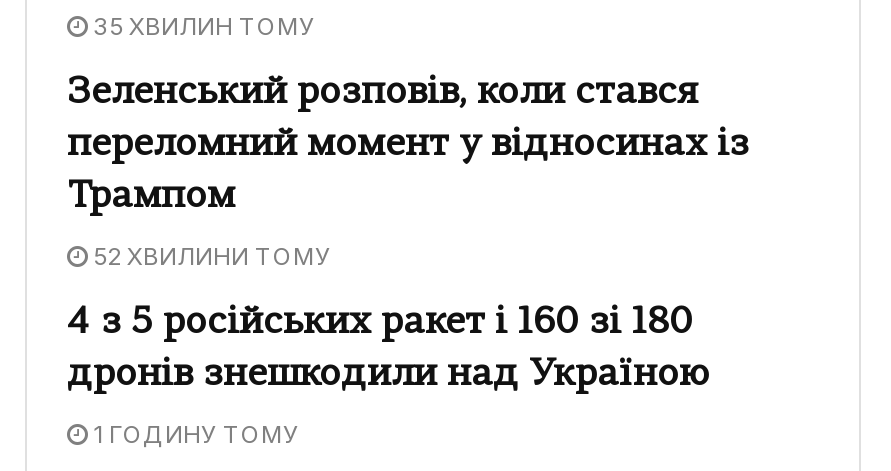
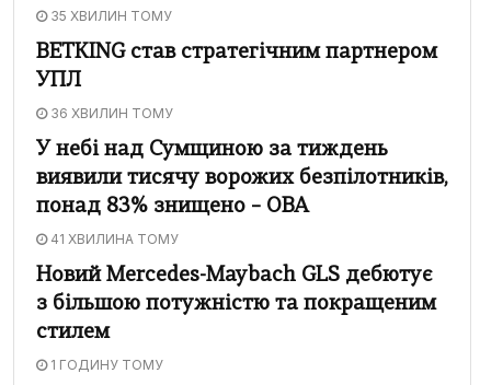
[67,74,749,394] Зеленський розповів, коли стався | переломний момент у відносинах із | Трампом | 52 ХВИЛИНИ ТОМУ | 4 з 5 російських ракет і 160 зі 180 | дронів знешкодили над Україною -> [36,42,448,343] BETKING став стратегічним партнером | УПЛ | 36 ХВИЛИН ТОМУ | У небі над Сумщиною за тиждень | виявили тисячу ворожих безпілотників, | понад 83% знищено – ОВА | 41 ХВИЛИНА ТОМУ | Новий Mercedes-Maybach GLS дебютує | з більшою потужністю та покращеним | стилем

